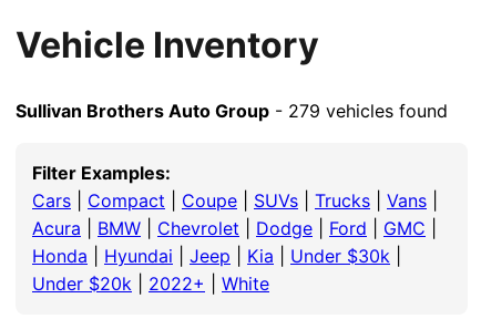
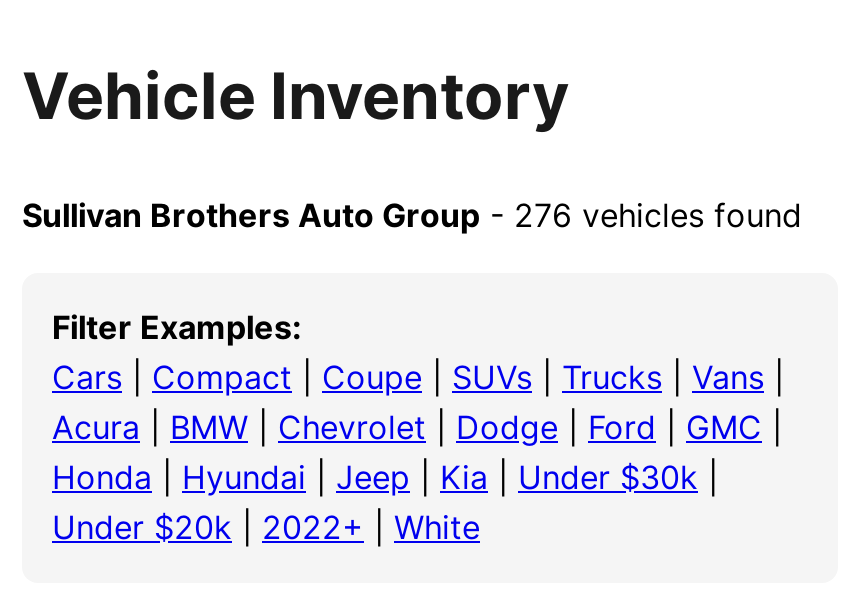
[16,100,448,122] Sullivan Brothers Auto Group - 279 vehicles found -> [22,195,802,235] Sullivan Brothers Auto Group - 276 vehicles found

